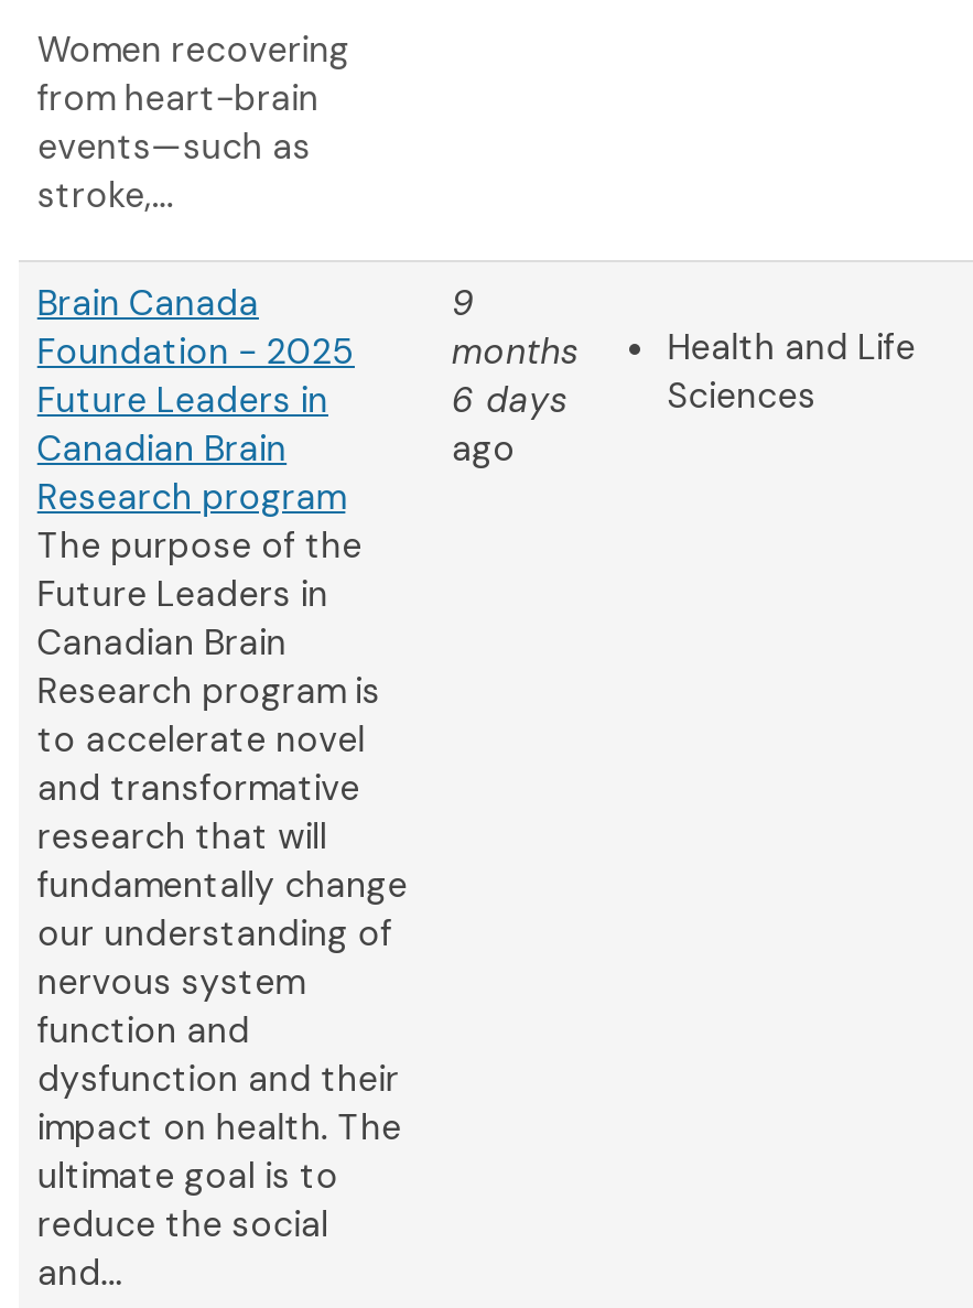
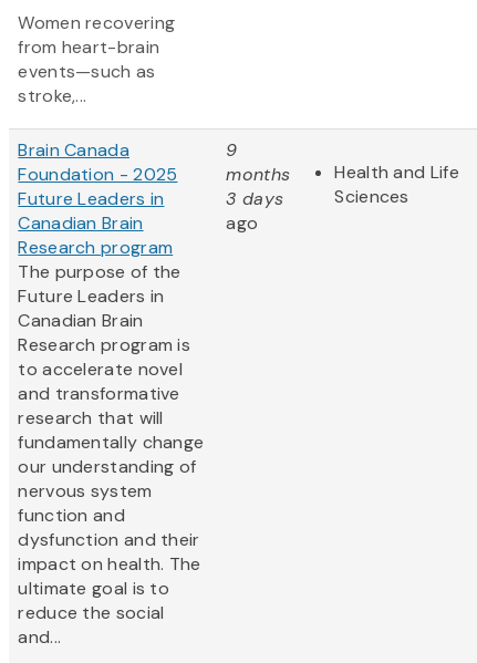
[452,377,568,424] 6 days -> [226,187,284,211] 3 days

